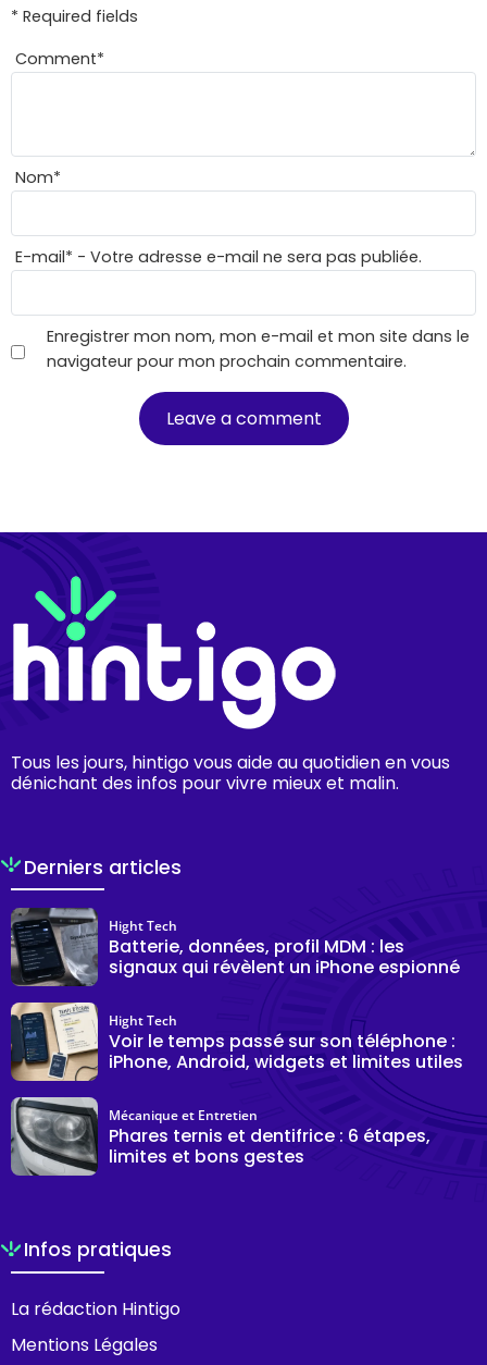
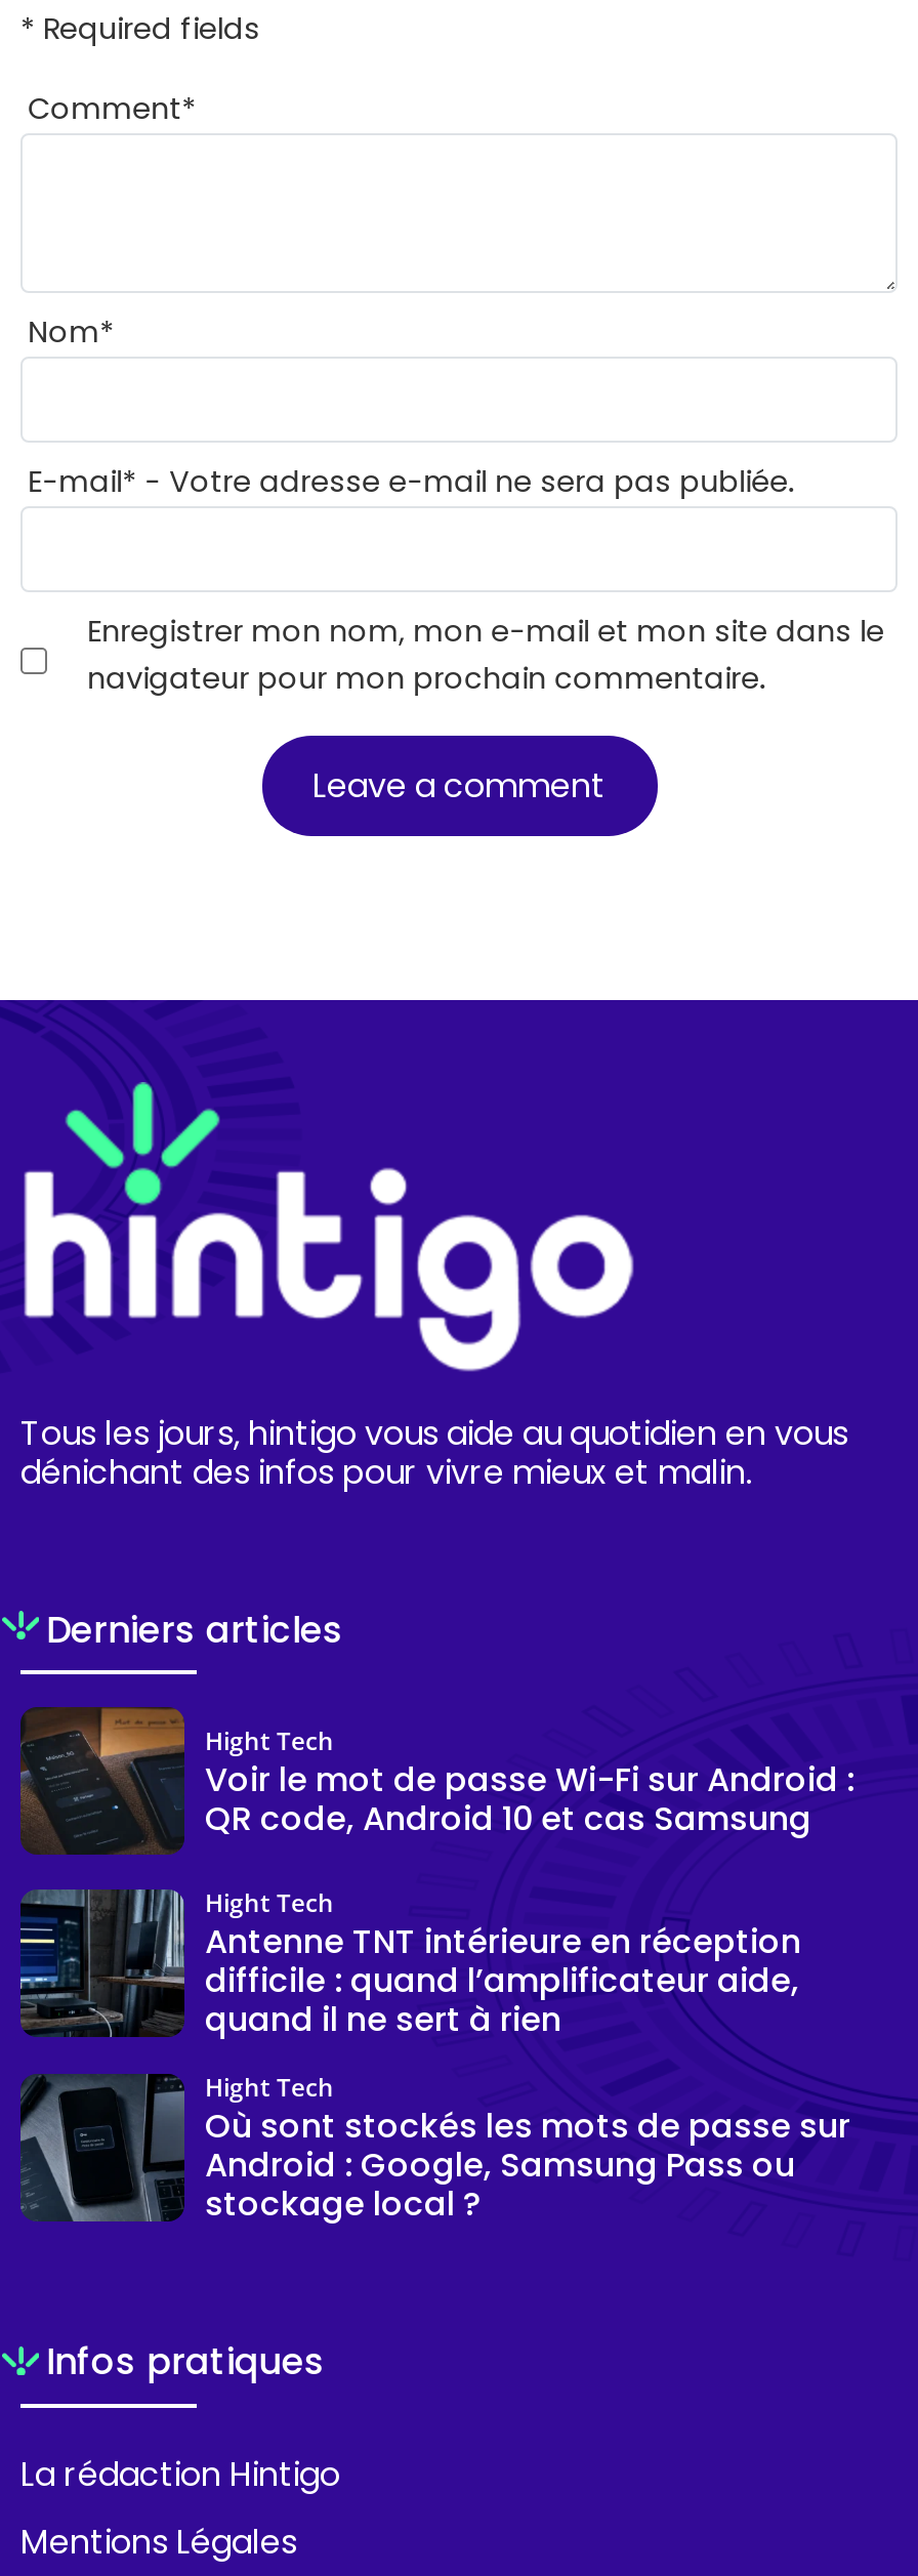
[10,907,460,987] [image] | Batterie, données, profil MDM : les | signaux qui révèlent un iPhone espionné -> [20,1705,854,1857] [image] | Voir le mot de passe Wi-Fi sur Android : | QR code, Android 10 et cas Samsung
[10,1001,463,1082] [image] | Voir le temps passé sur son téléphone : | iPhone, Android, widgets et limites utiles -> [18,1885,801,2044] [image] | Antenne TNT intérieure en réception | difficile : quand l’amplificateur aide, | quand il ne sert à rien
[10,1096,430,1177] [image] | Phares ternis et dentifrice : 6 étapes, | limites et bons gestes -> [18,2072,850,2228] [image] | Où sont stockés les mots de passe sur | Android : Google, Samsung Pass ou | stockage local ?
[109,1106,258,1125] Mécanique et Entretien -> [205,2070,334,2105] Hight Tech

